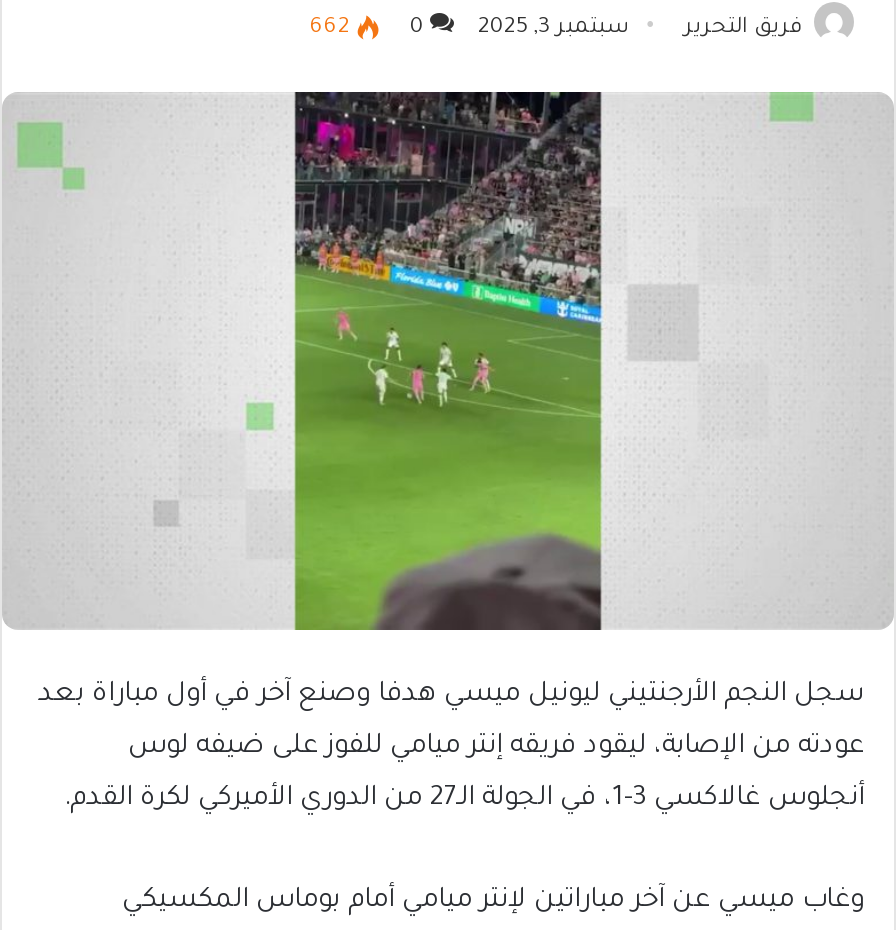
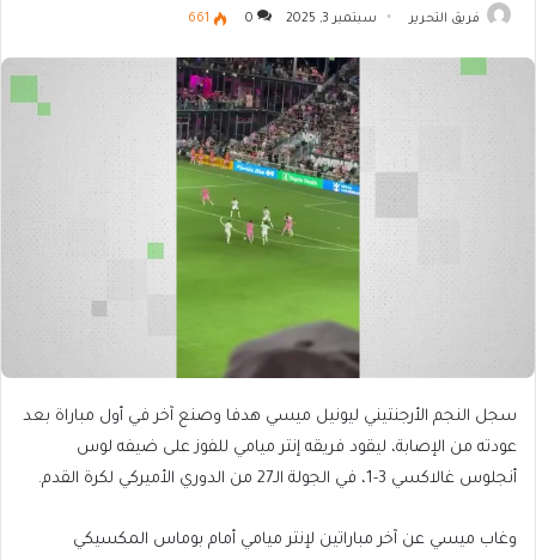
[310,17,350,41] 662 -> [188,11,209,26] 661

